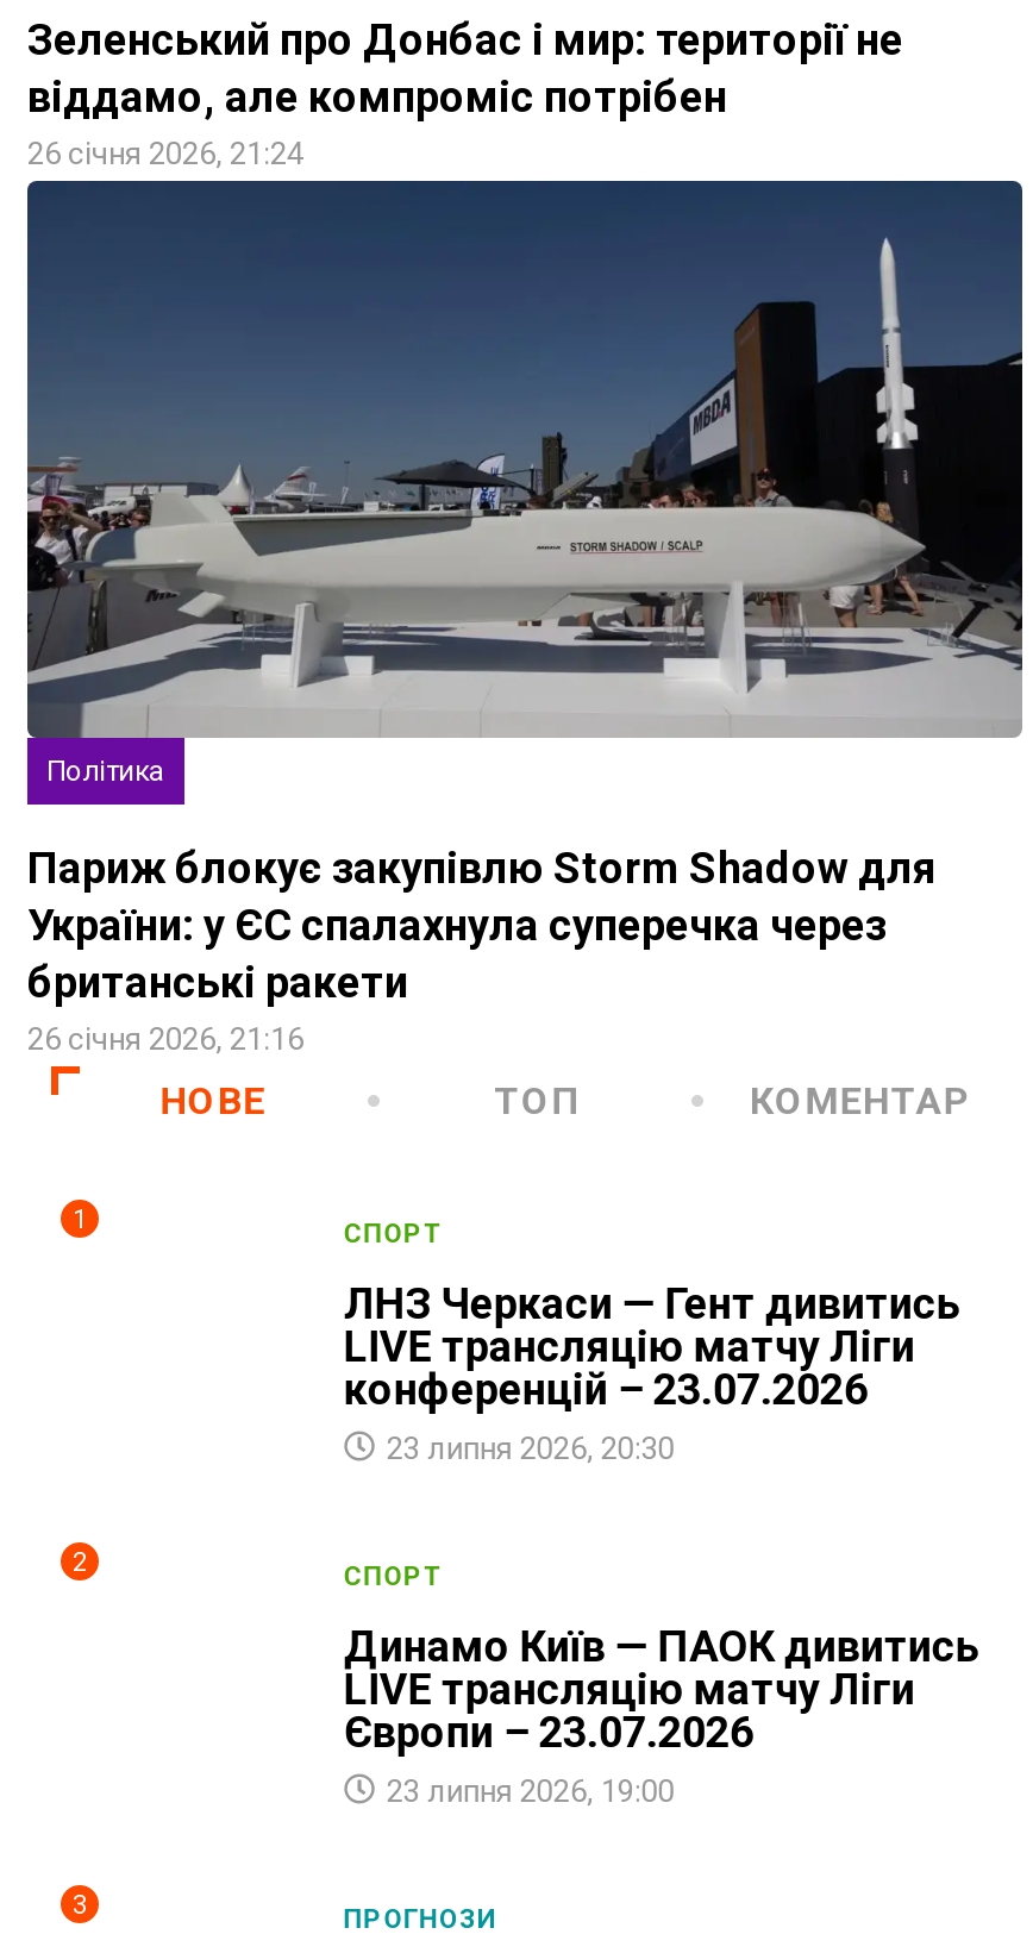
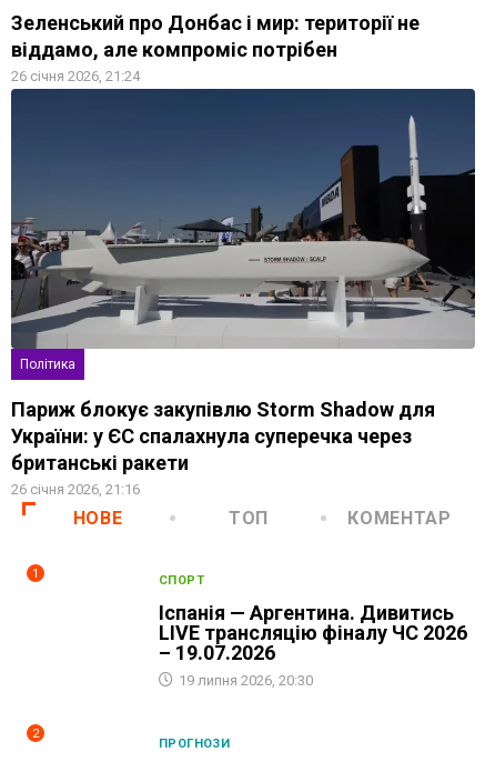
[344,1278,960,1466] ЛНЗ Черкаси — Гент дивитись | LIVE трансляцію матчу Ліги | конференцій – 23.07.2026 | 23 липня 2026, 20:30 -> [159,600,467,688] Іспанія — Аргентина. Дивитись | LIVE трансляцію фіналу ЧС 2026 | – 19.07.2026 | 19 липня 2026, 20:30
[73,1561,979,1921] СПОРТ | Динамо Київ — ПАОК дивитись | LIVE трансляцію матчу Ліги | Європи – 23.07.2026 | 23 липня 2026, 19:00 | 3 -> none

